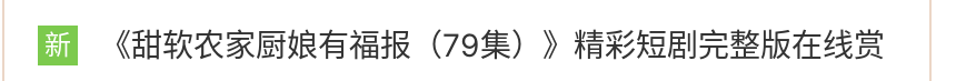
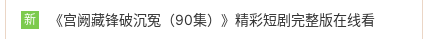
[100,26,885,63] 《甜软农家厨娘有福报（79集）》精彩短剧完整版在线赏 -> [49,11,375,28] 《宫阙藏锋破沉冤（90集）》精彩短剧完整版在线看

